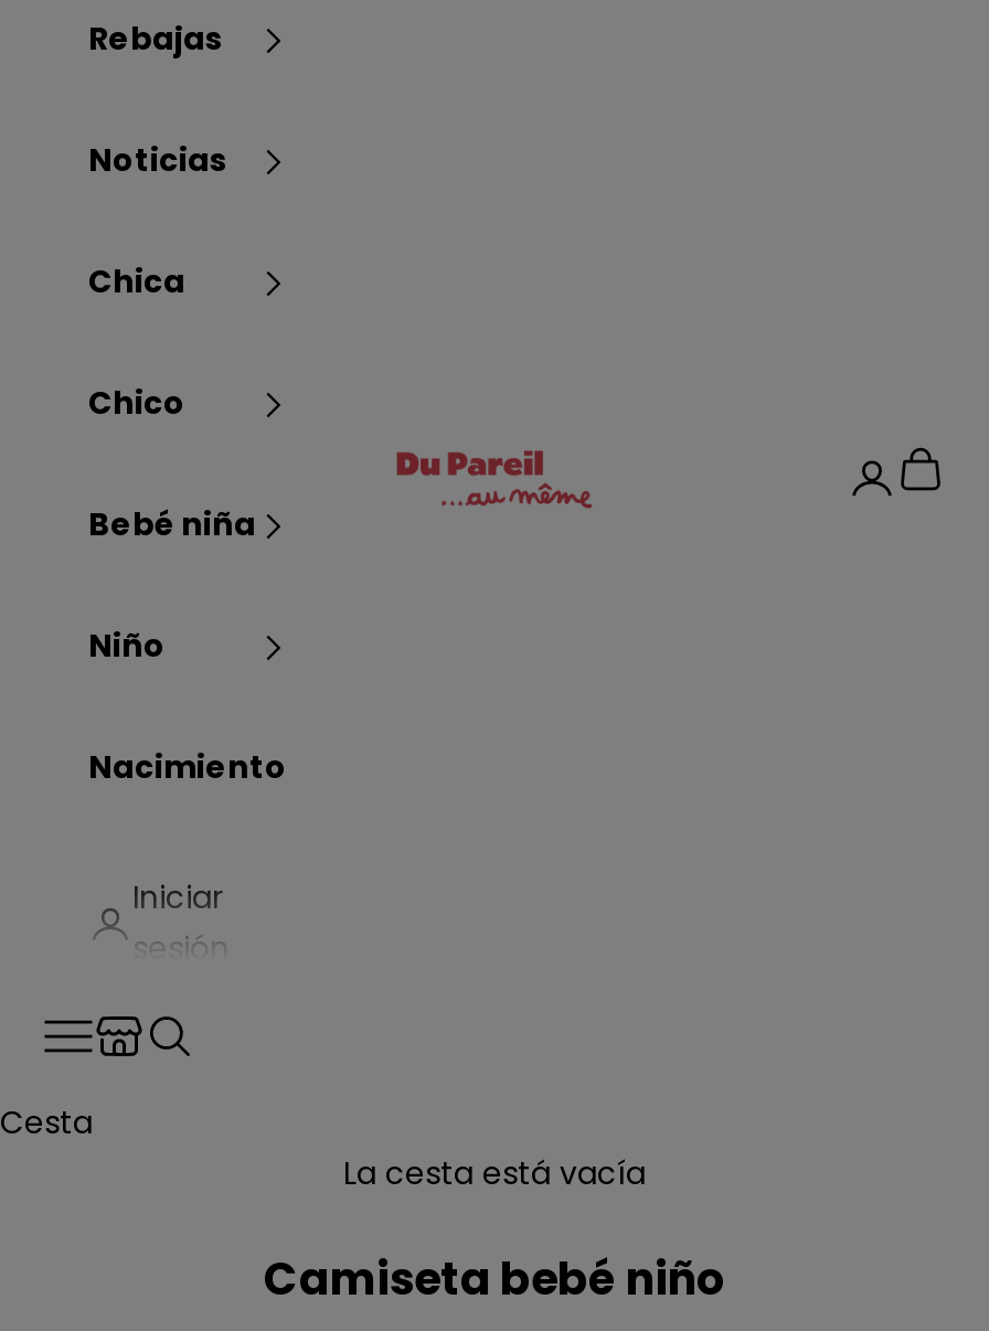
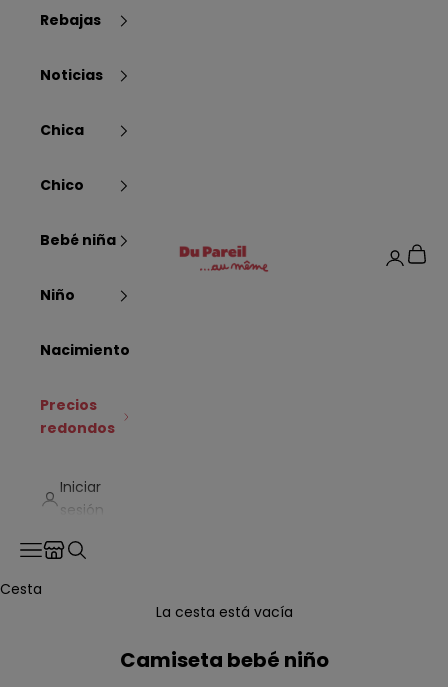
none -> [40,395,115,438] Precios | redondos

